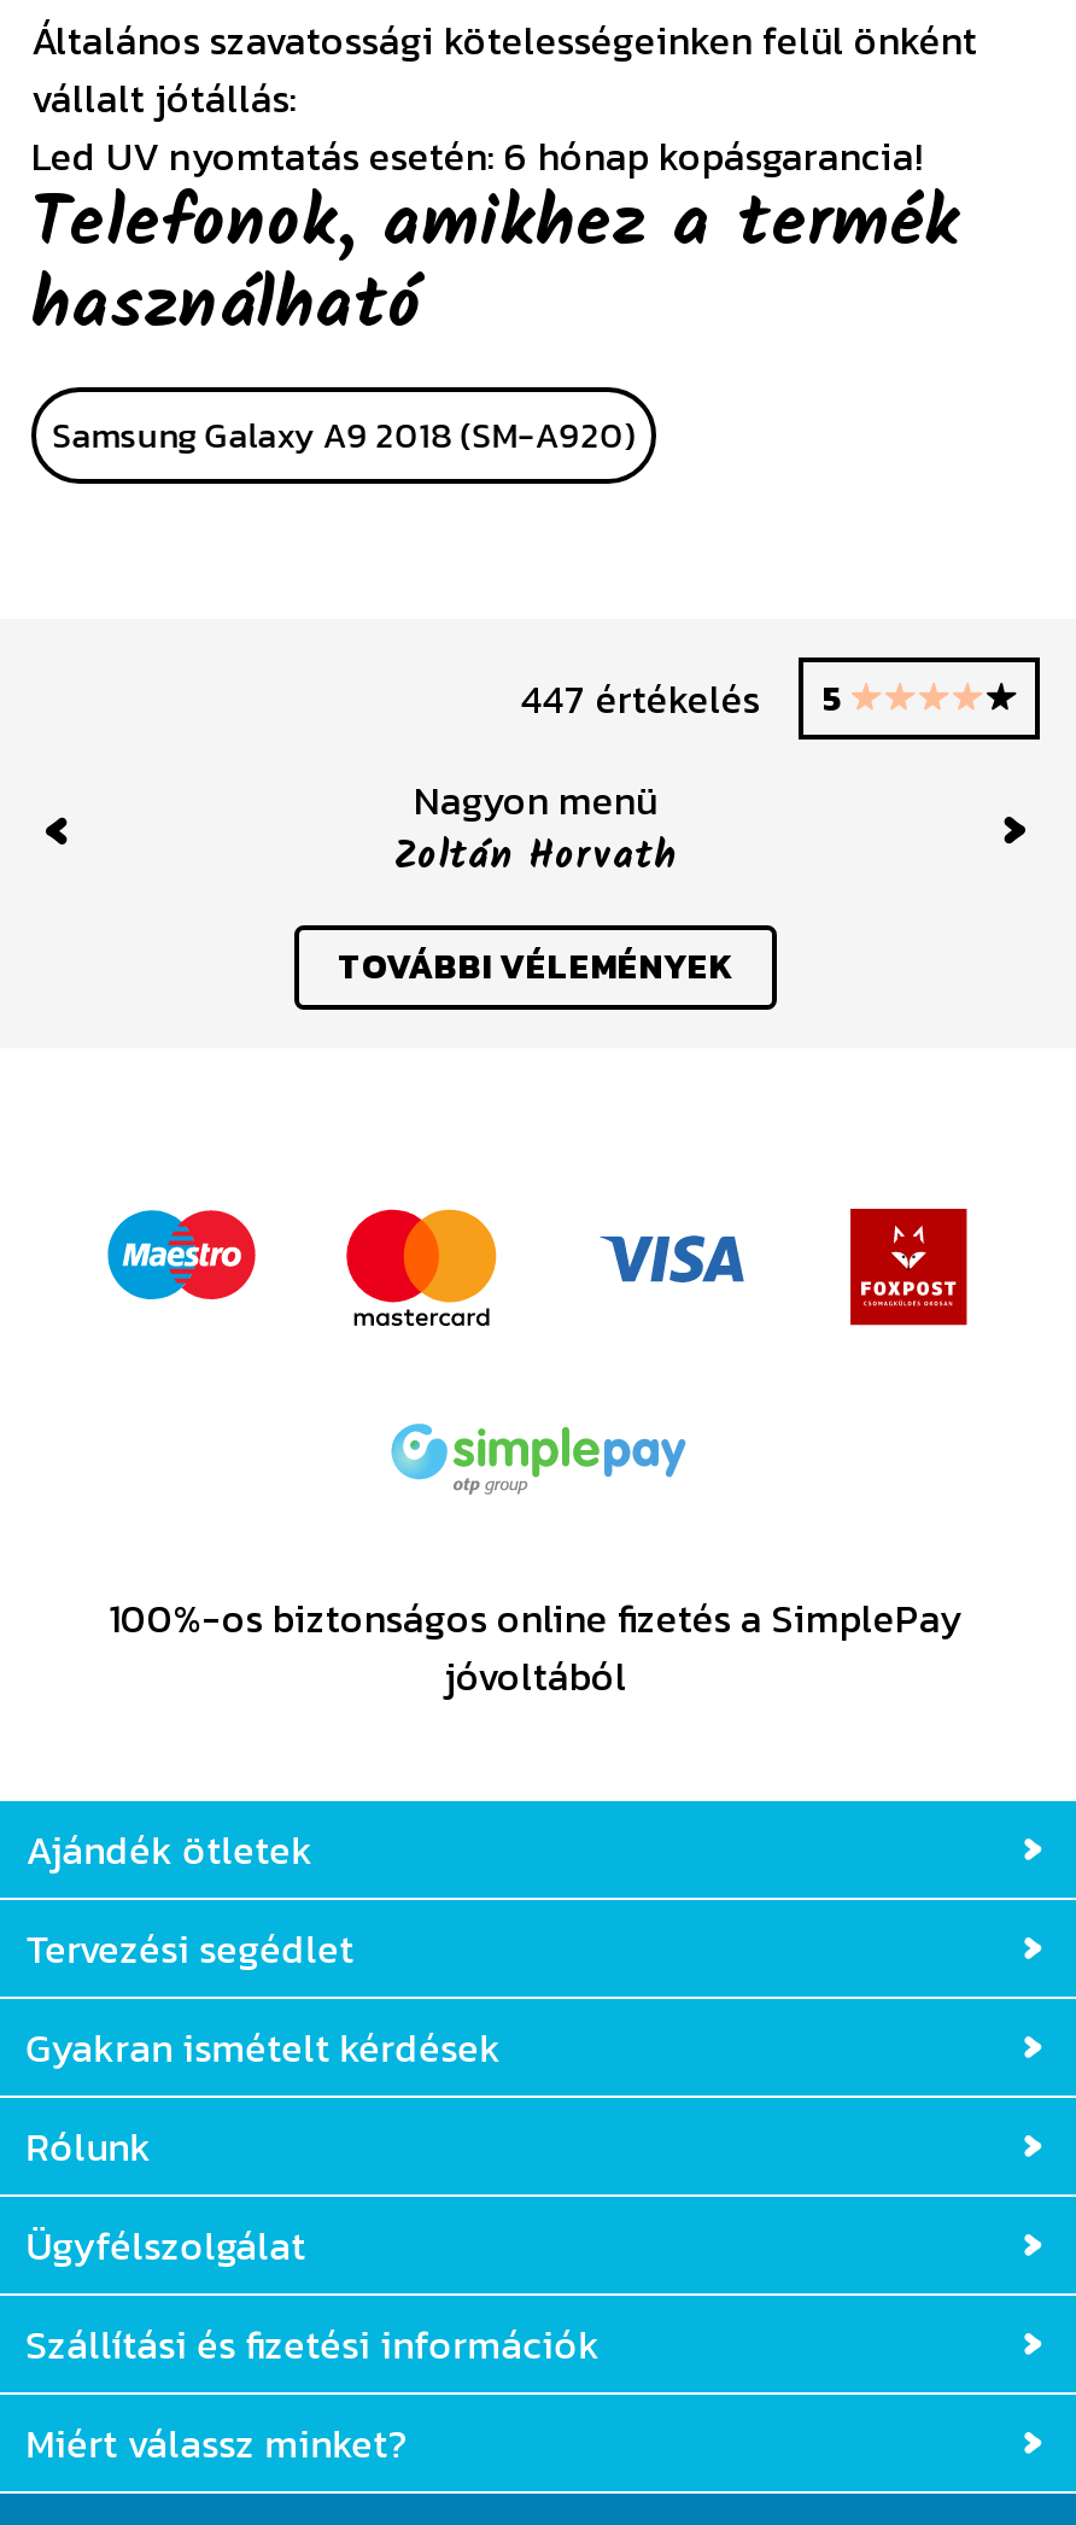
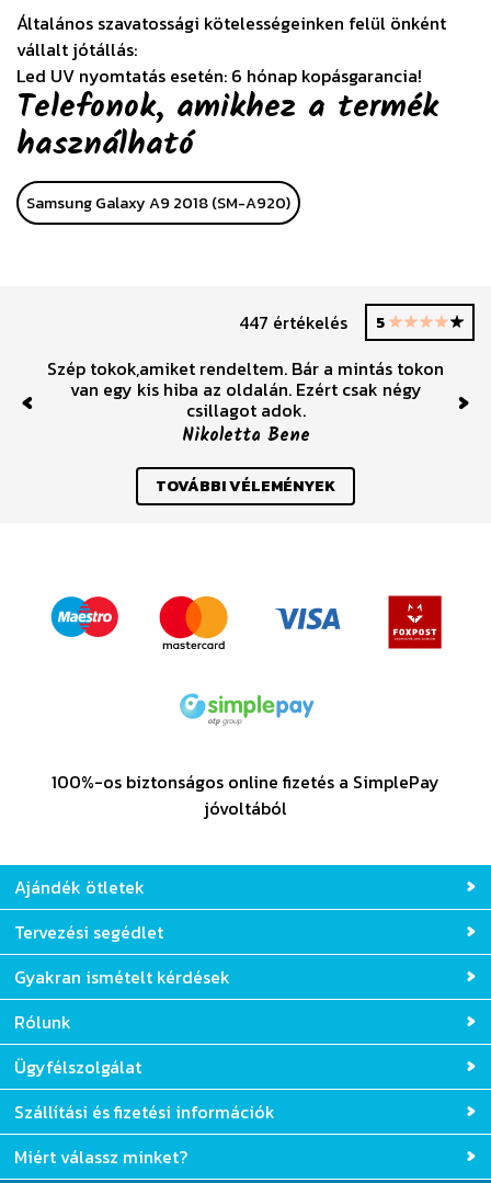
[393,771,678,886] Nagyon menü | Zoltán Horvath -> [47,355,444,449] Szép tokok,amiket rendeltem. Bár a mintás tokon | van egy kis hiba az oldalán. Ezért csak négy | csillagot adok. | Nikoletta Bene

